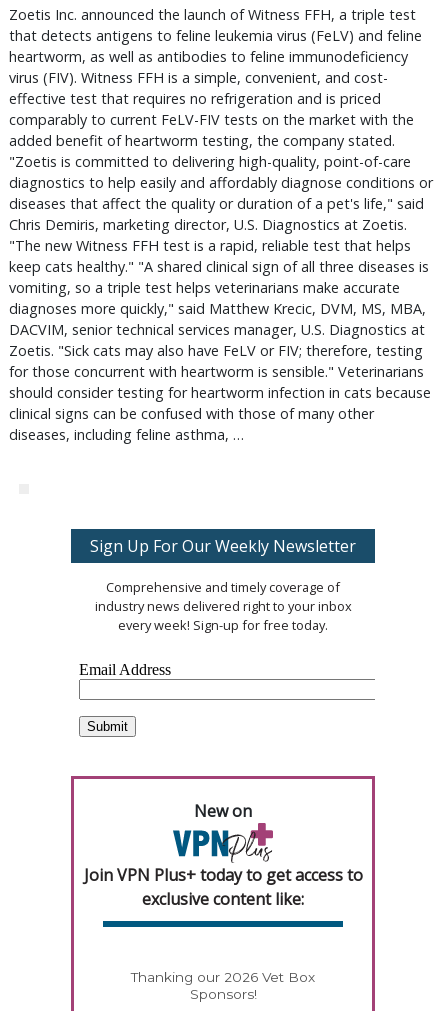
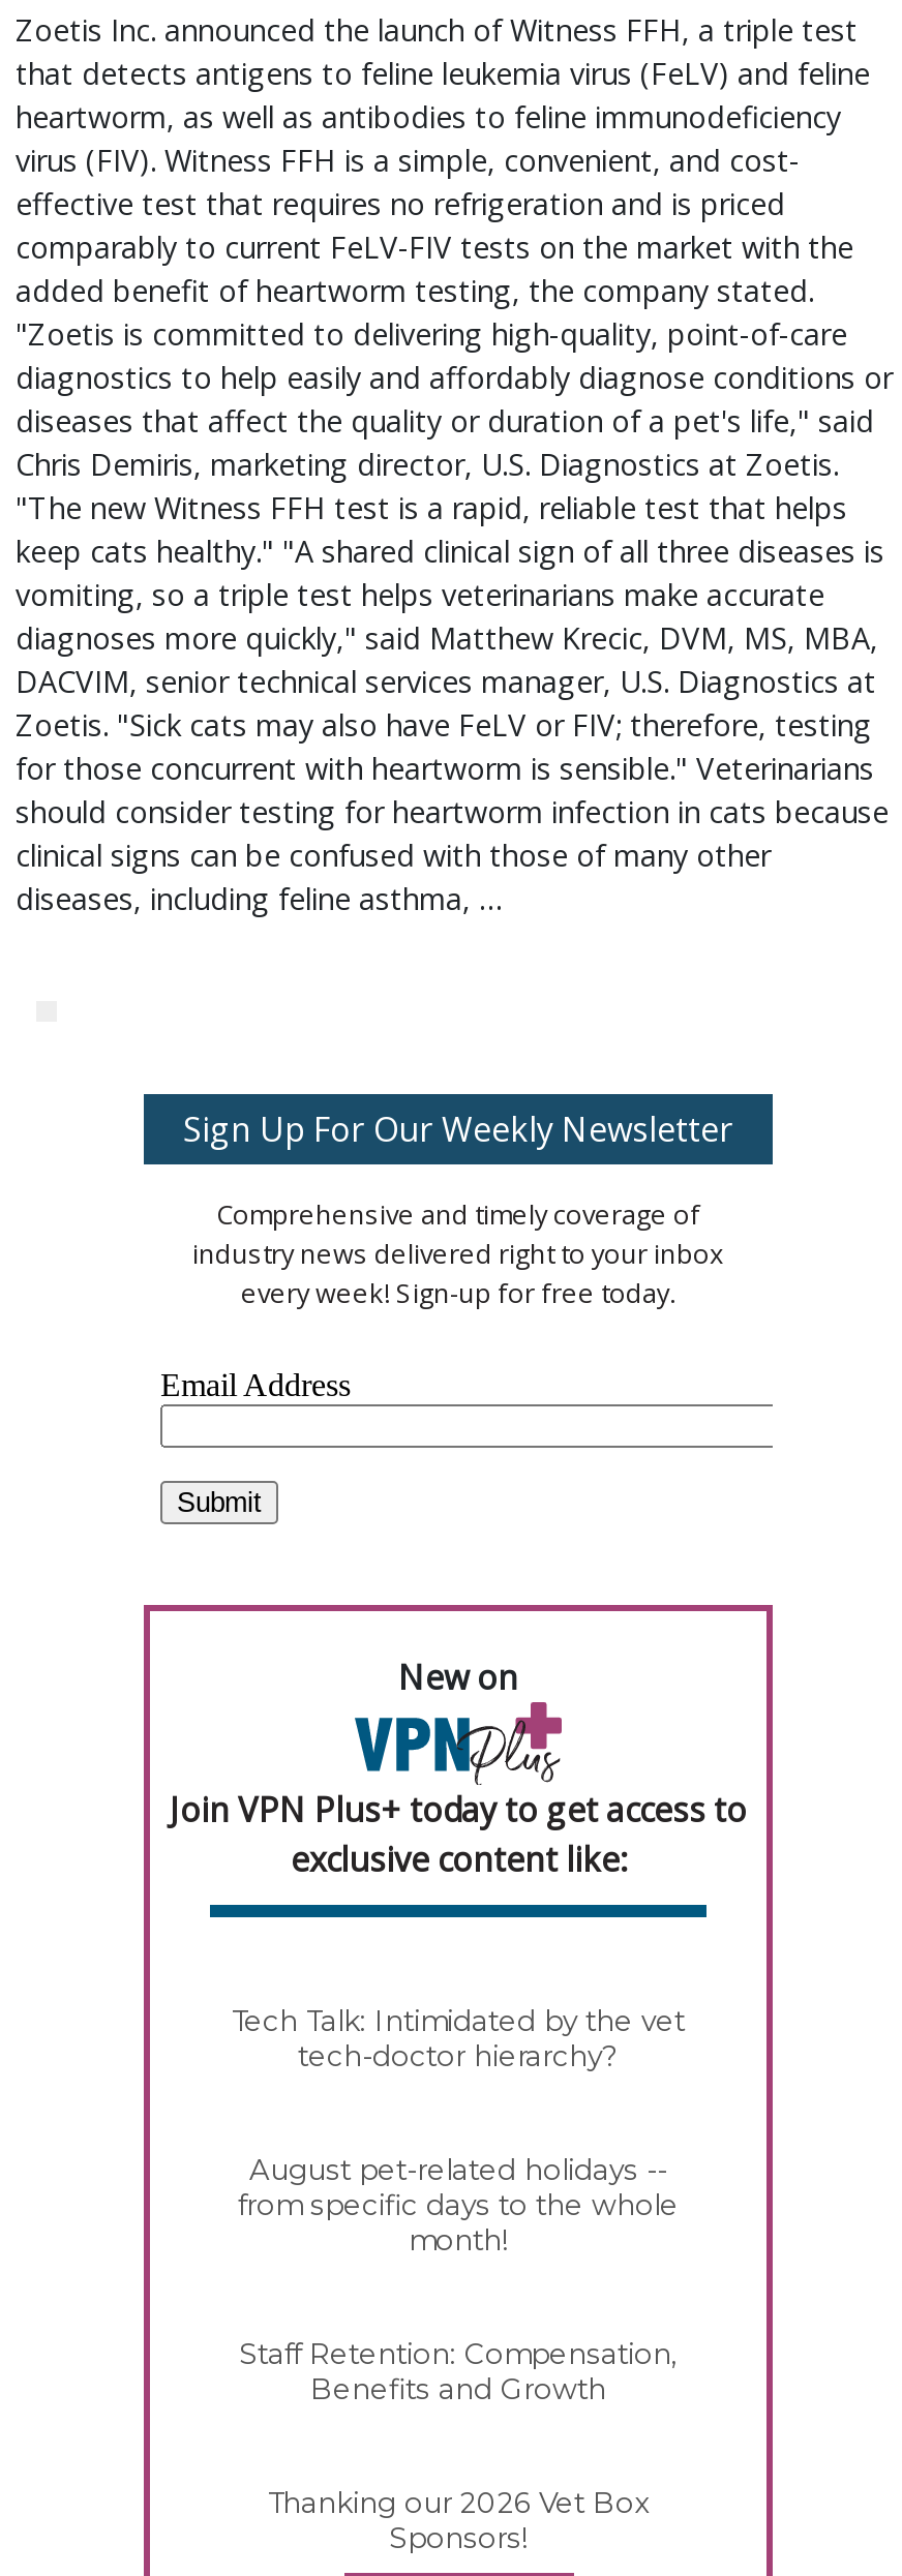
none -> [232,2003,685,2405] Tech Talk: Intimidated by the vet | tech-doctor hierarchy? | August pet-related holidays -- | from specific days to the whole | month! | Staff Retention: Compensation, | Benefits and Growth

